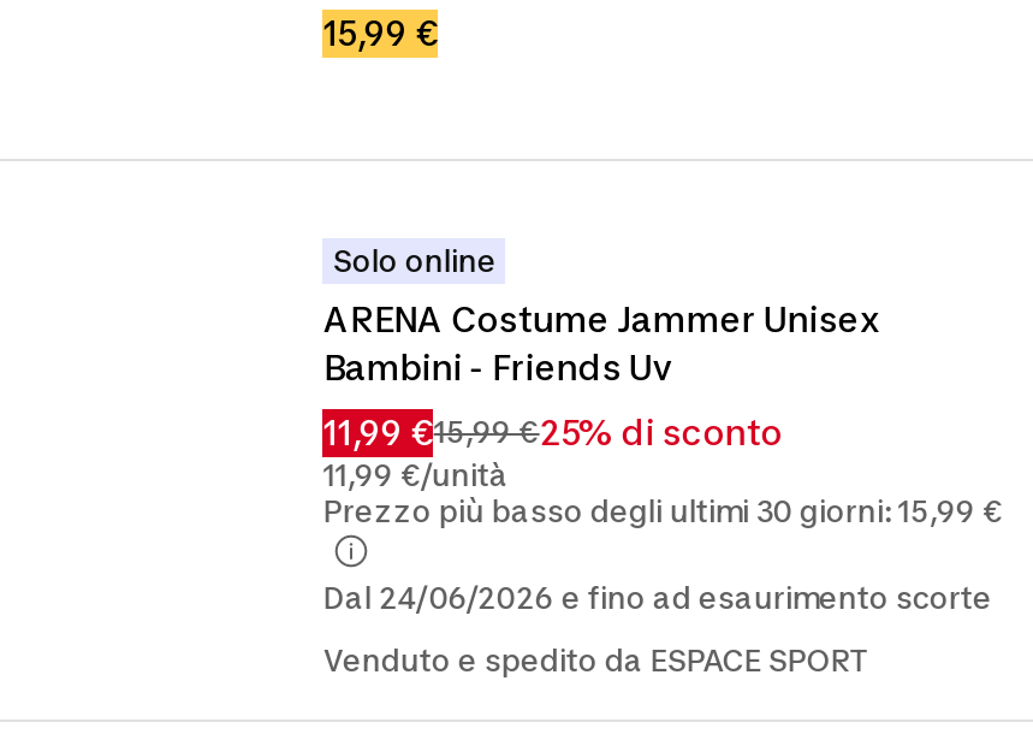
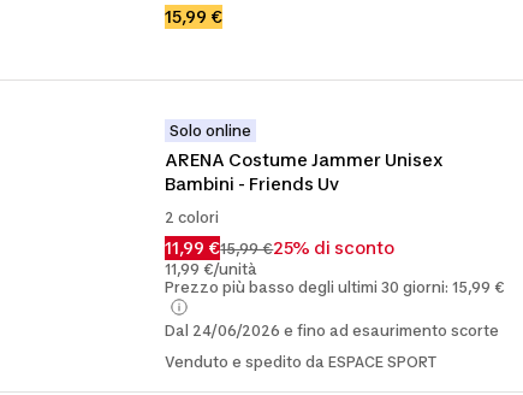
none -> [165,208,219,226] 2 colori

